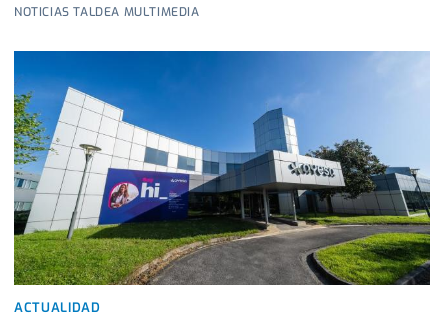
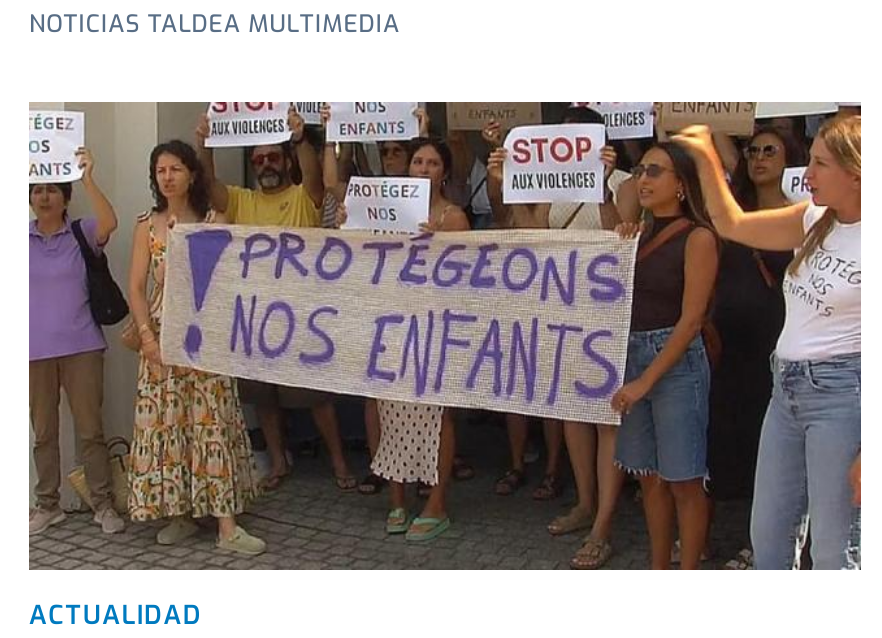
[13,50,431,286] [image] -> [27,100,863,572] [image]

